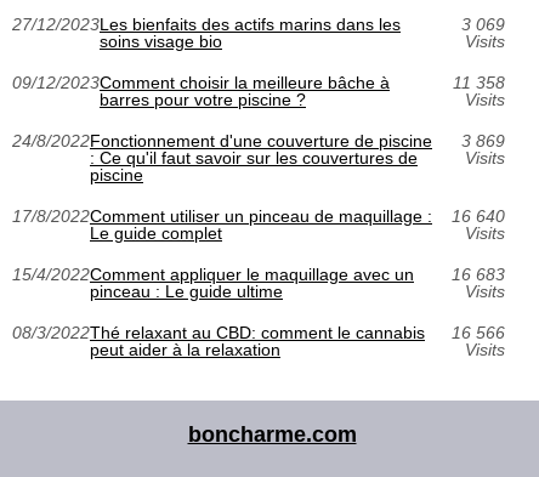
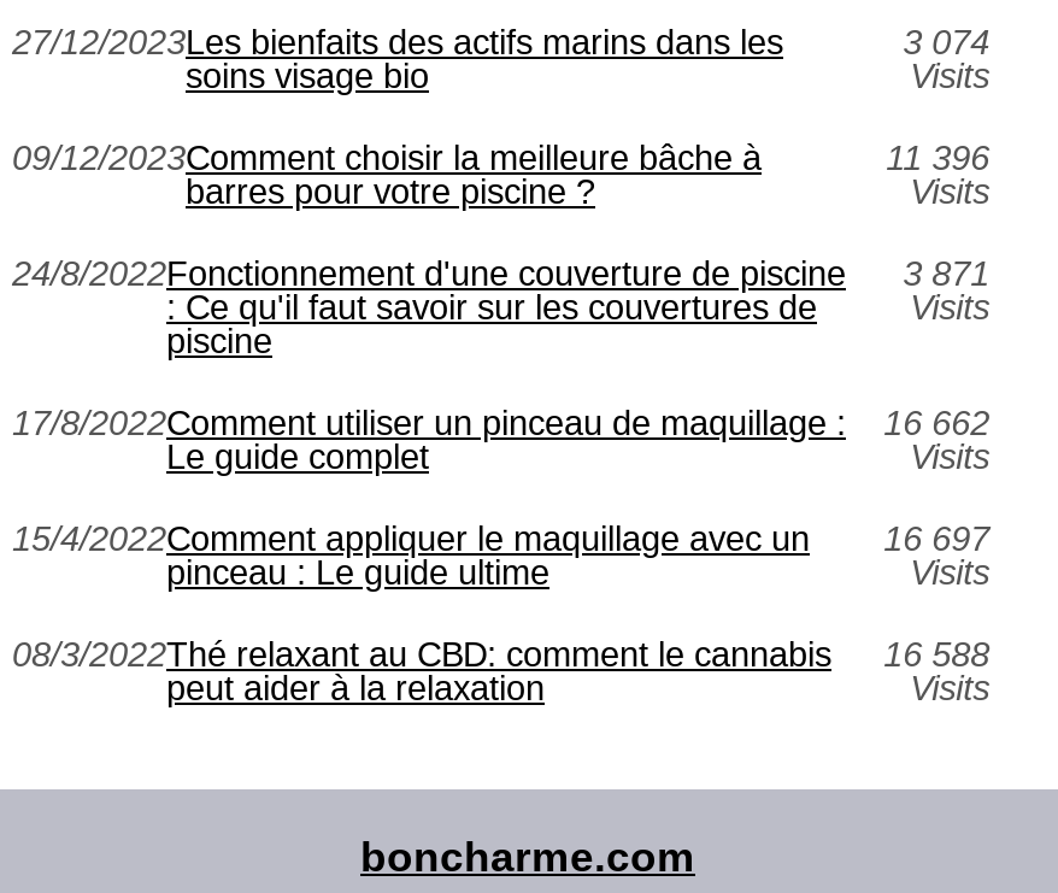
[461,15,505,34] 3 069 -> [903,23,990,61] 3 074
[452,73,505,92] 11 358 -> [886,139,990,177] 11 396
[12,131,505,151] 24/8/2022Fonctionnement d'une couverture de piscine 3 869 -> [12,254,990,293] 24/8/2022Fonctionnement d'une couverture de piscine 3 871
[12,206,505,226] 17/8/2022Comment utiliser un pinceau de maquillage : 16 640 -> [12,404,990,442] 17/8/2022Comment utiliser un pinceau de maquillage : 16 662
[12,265,505,284] 15/4/2022Comment appliquer le maquillage avec un 16 683 -> [12,519,990,558] 15/4/2022Comment appliquer le maquillage avec un 16 697
[12,323,505,342] 08/3/2022Thé relaxant au CBD: comment le cannabis 16 566 -> [12,635,990,674] 08/3/2022Thé relaxant au CBD: comment le cannabis 16 588

